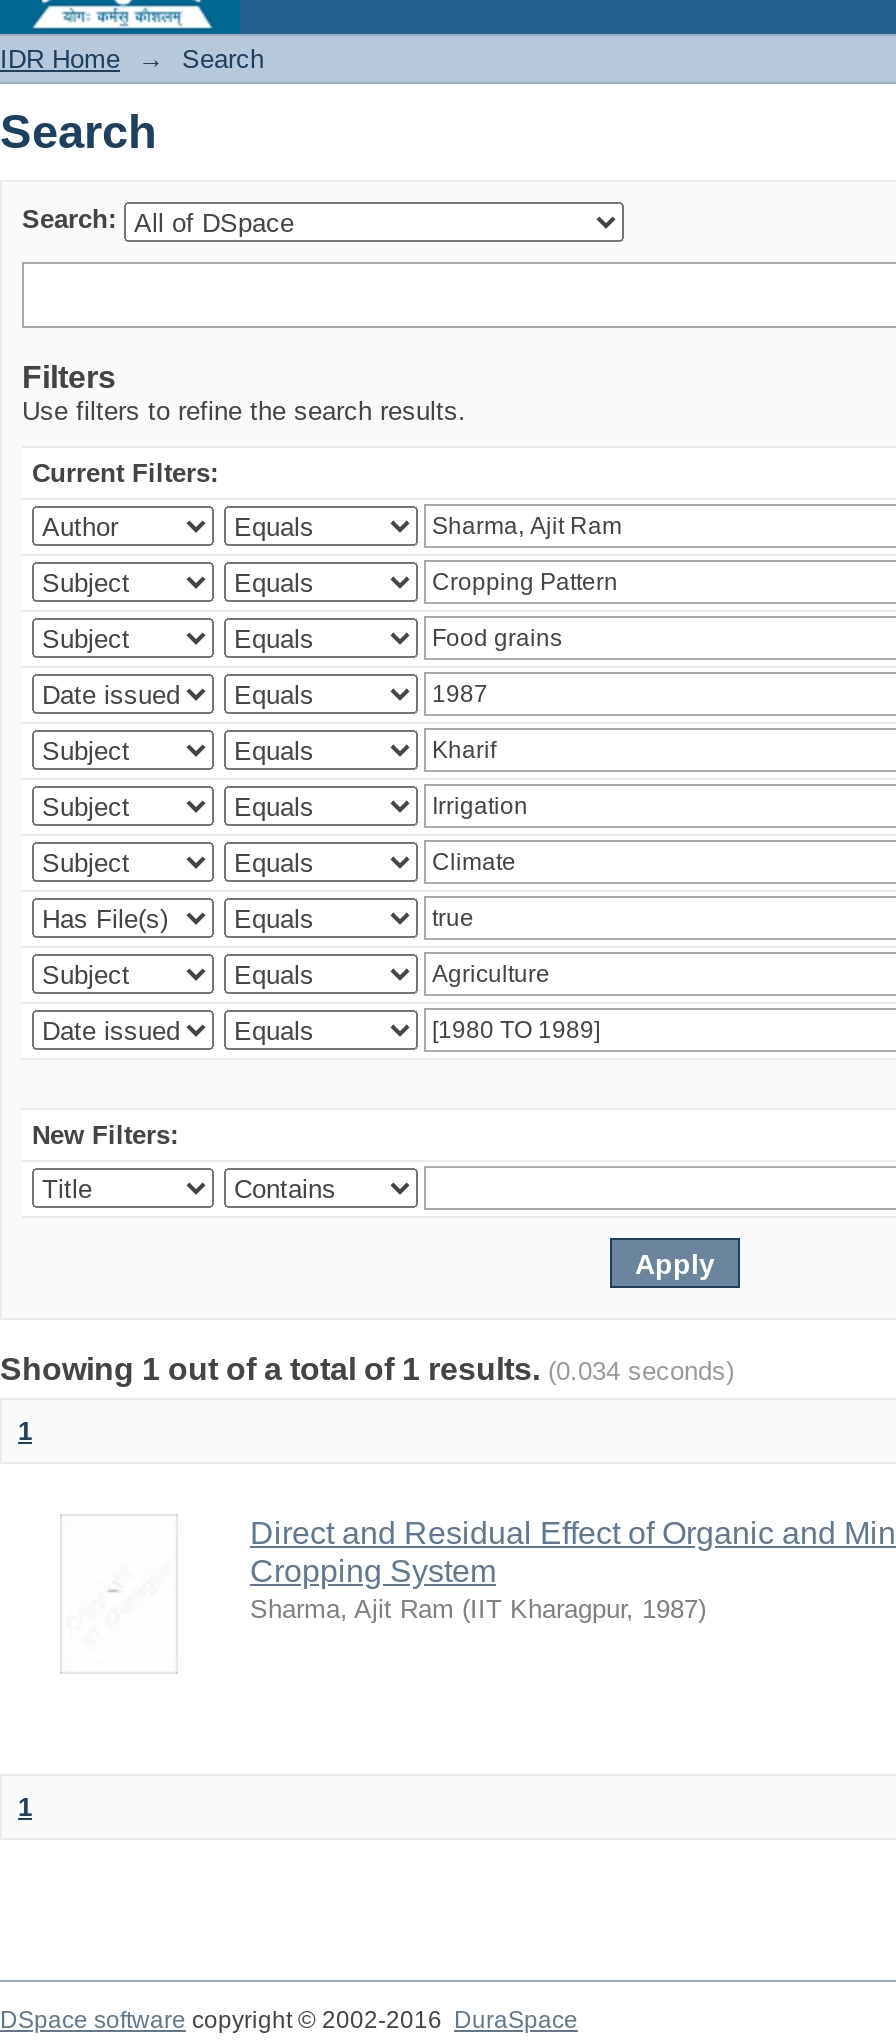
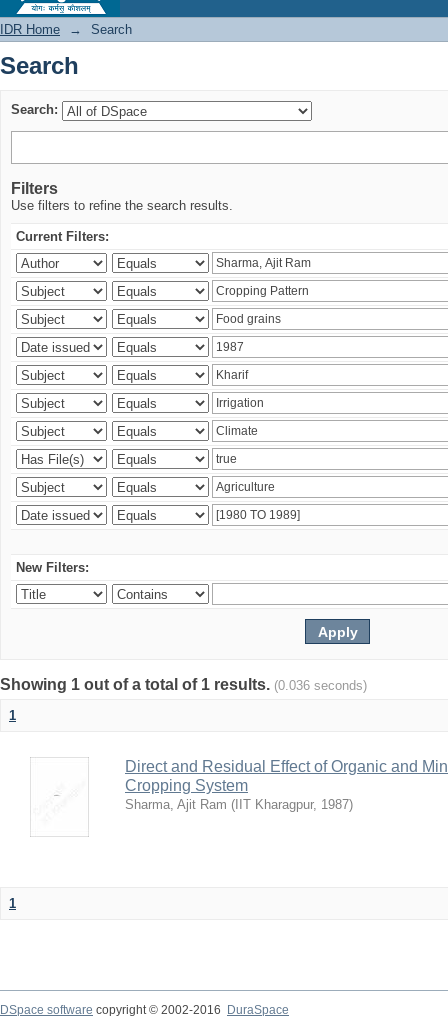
[0,1352,734,1386] Showing 1 out of a total of 1 results. (0.034 seconds) -> [0,676,367,693] Showing 1 out of a total of 1 results. (0.036 seconds)

